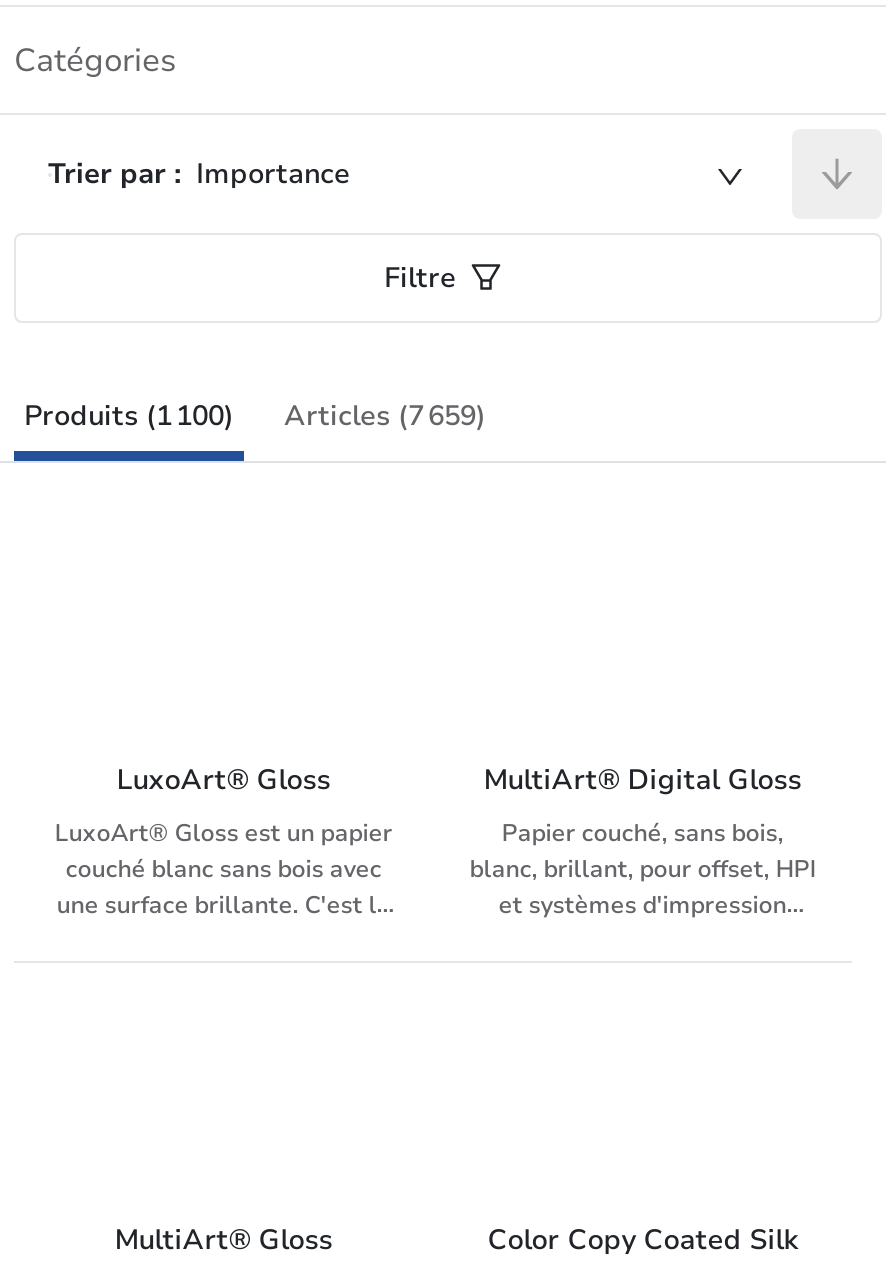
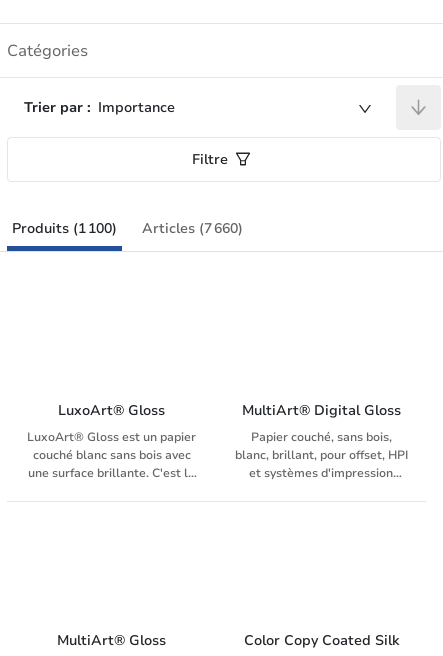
[24,396,486,434] Produits (1 100) Articles (7 659) -> [12,219,243,238] Produits (1 100) Articles (7 660)

